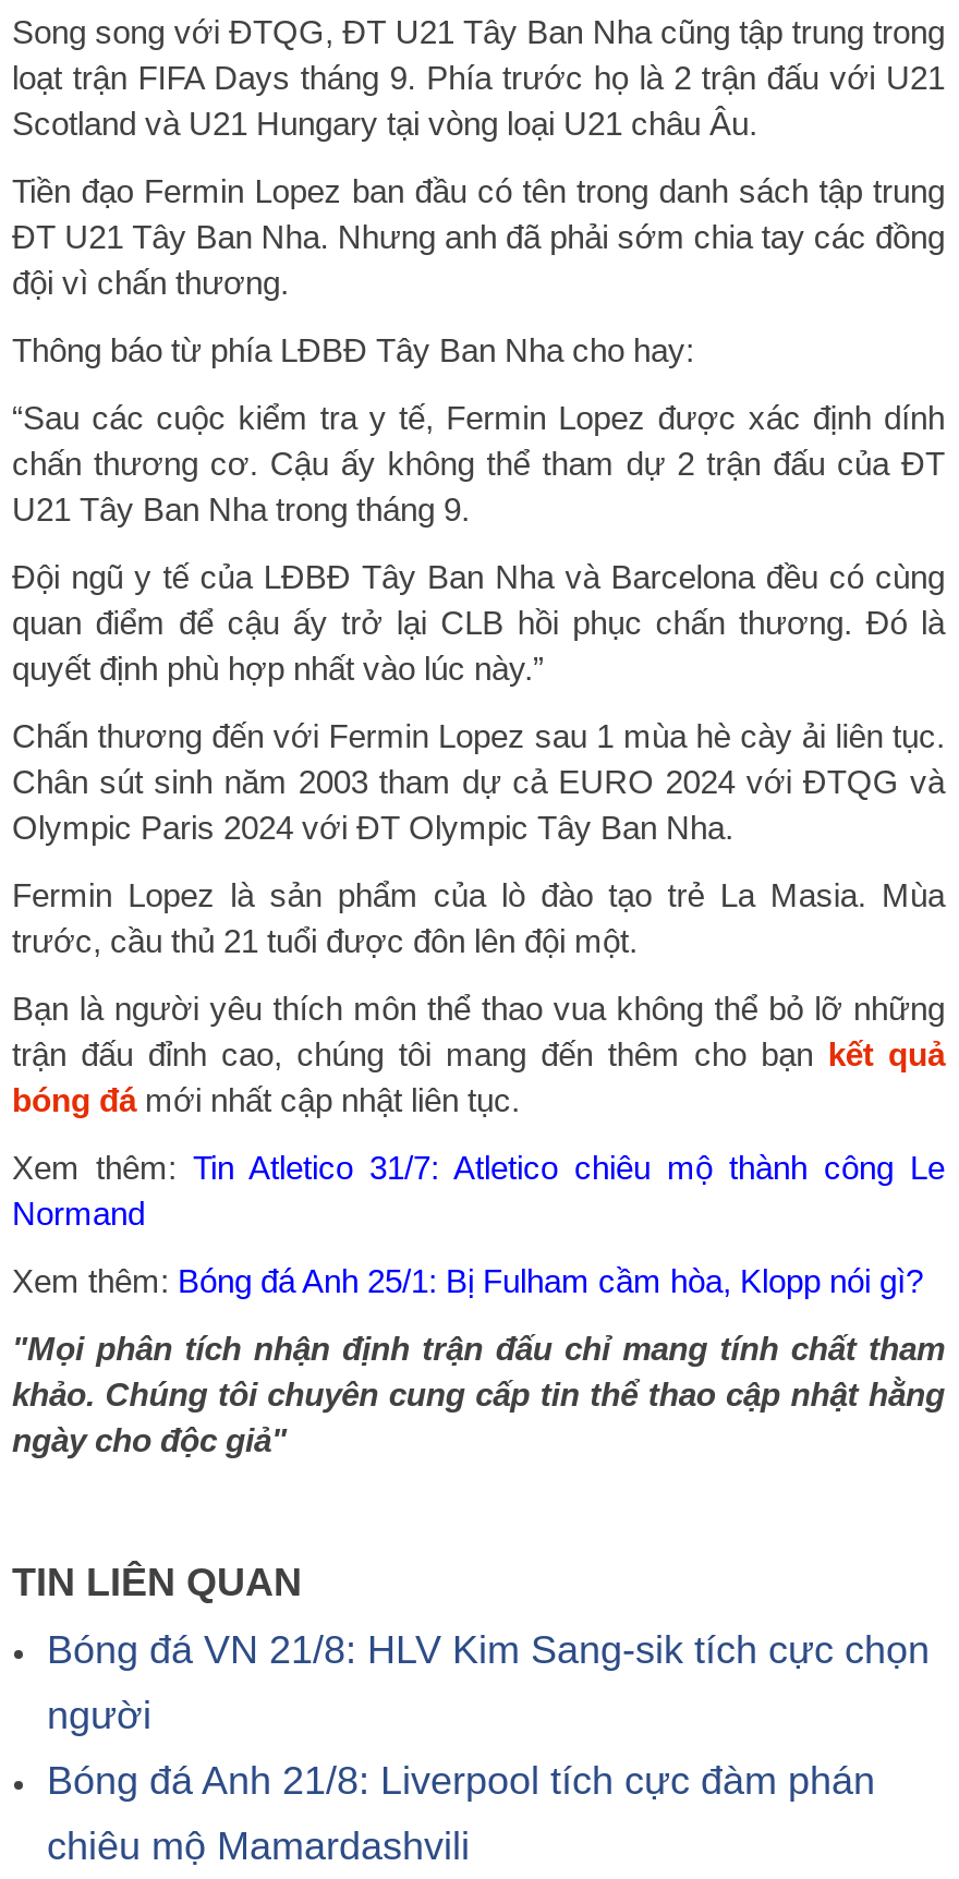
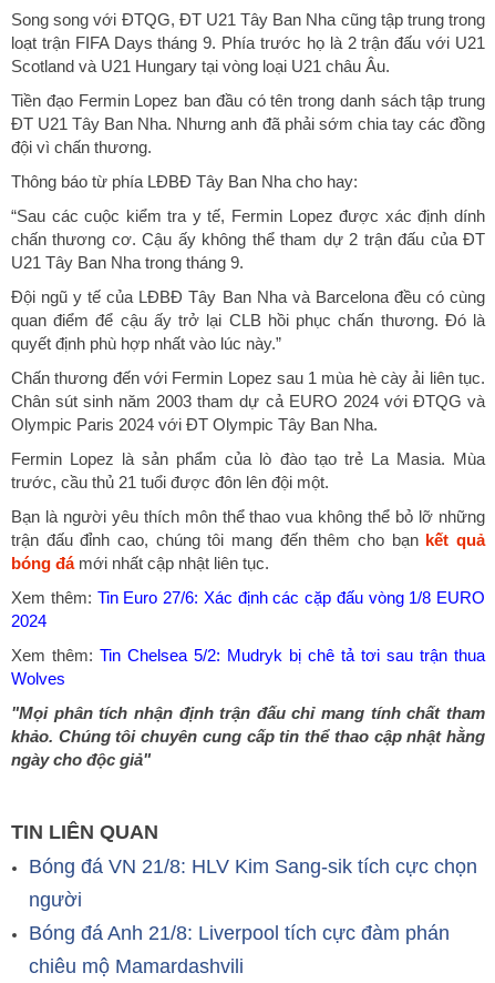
[12,1149,945,1232] Xem thêm: Tin Atletico 31/7: Atletico chiêu mộ thành công Le | Normand -> [11,588,485,630] Xem thêm: Tin Euro 27/6: Xác định các cặp đấu vòng 1/8 EURO | 2024
[12,1262,923,1299] Xem thêm: Bóng đá Anh 25/1: Bị Fulham cầm hòa, Klopp nói gì? -> [11,646,485,688] Xem thêm: Tin Chelsea 5/2: Mudryk bị chê tả tơi sau trận thua | Wolves

